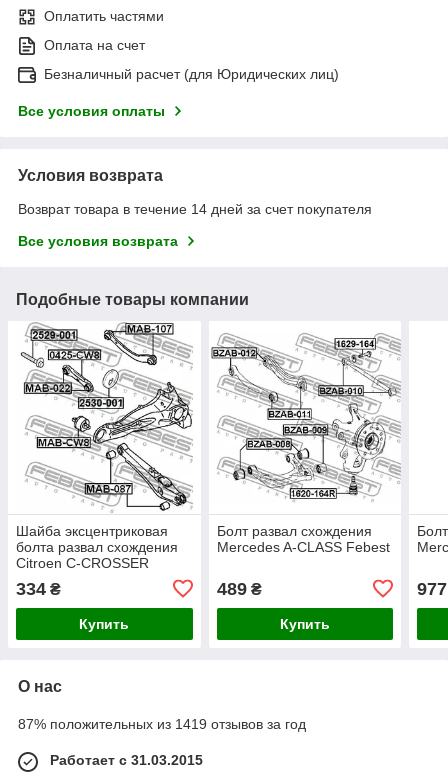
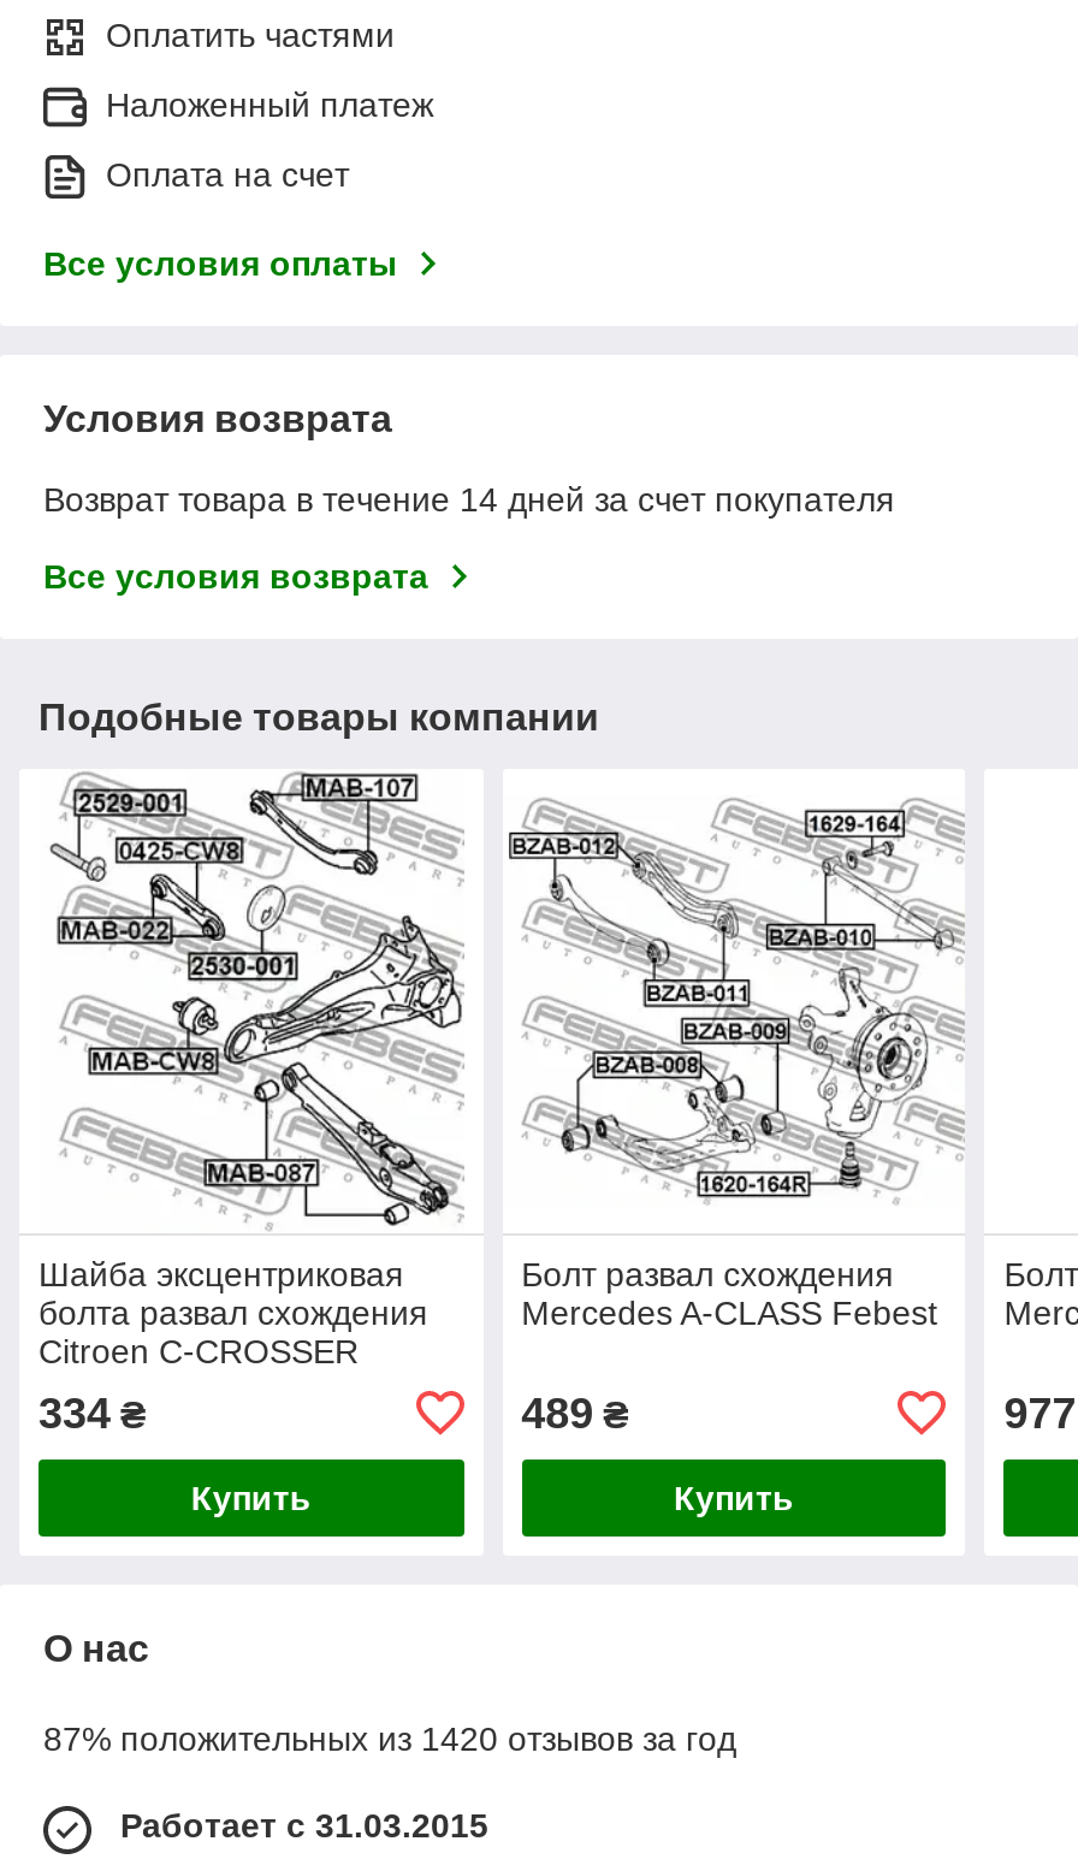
none -> [106,86,433,124] Наложенный платеж
moved [44,37,145,53] -> [106,156,349,194]: Оплата на счет
[44,66,339,82] Безналичный расчет (для Юридических лиц) -> none
[18,716,306,732] 87% положительных из 1419 отзывов за год -> [43,1719,736,1757] 87% положительных из 1420 отзывов за год

